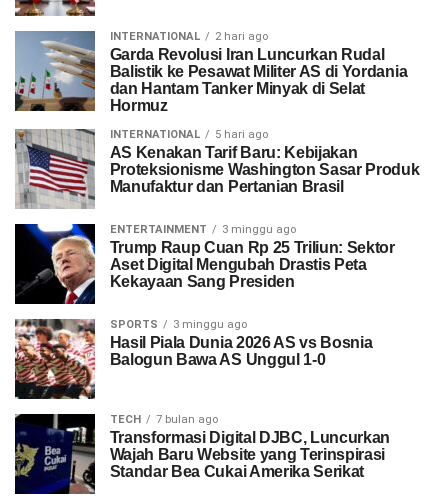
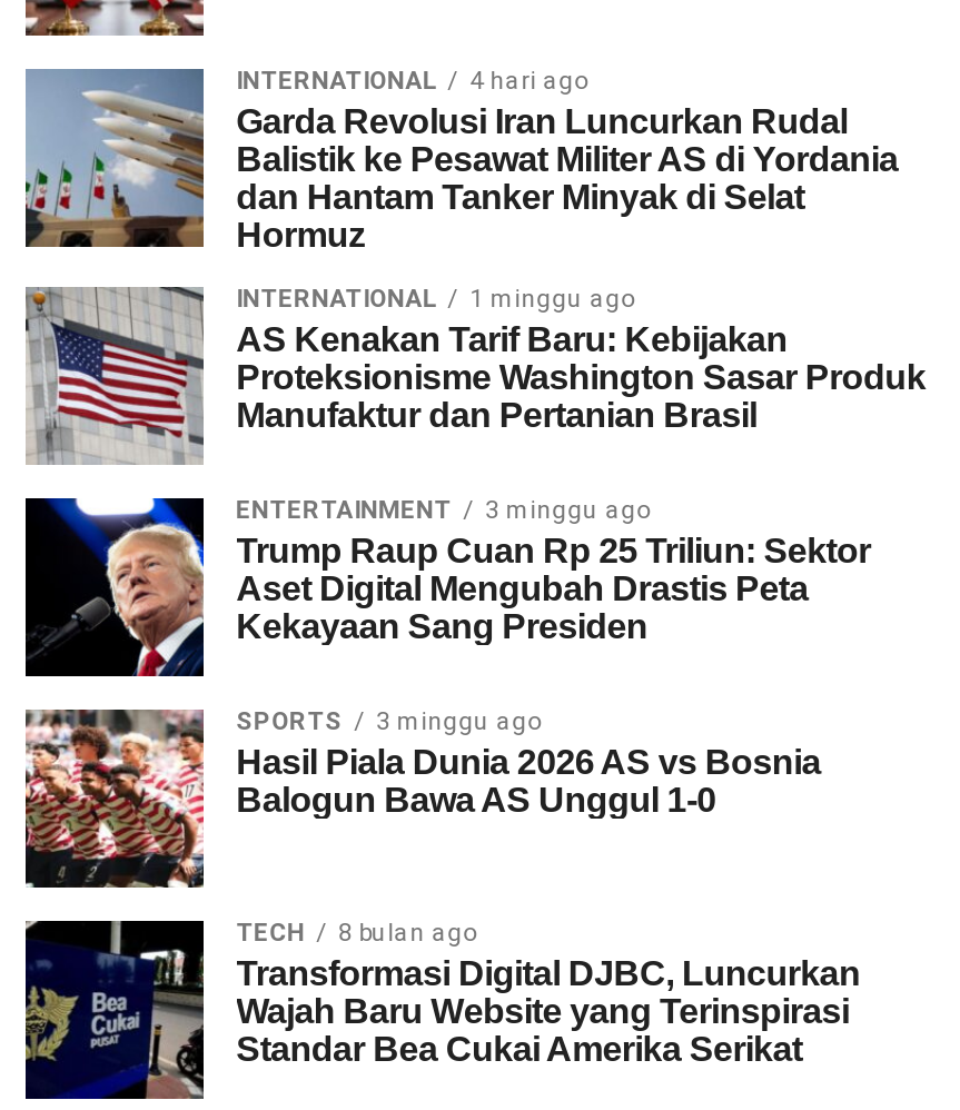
[110,30,268,43] INTERNATIONAL 2 hari ago -> [236,67,588,96] INTERNATIONAL 4 hari ago
[110,128,268,141] INTERNATIONAL 5 hari ago -> [236,285,635,314] INTERNATIONAL 1 minggu ago
[110,413,218,426] TECH 7 bulan ago -> [236,919,477,948] TECH 8 bulan ago

